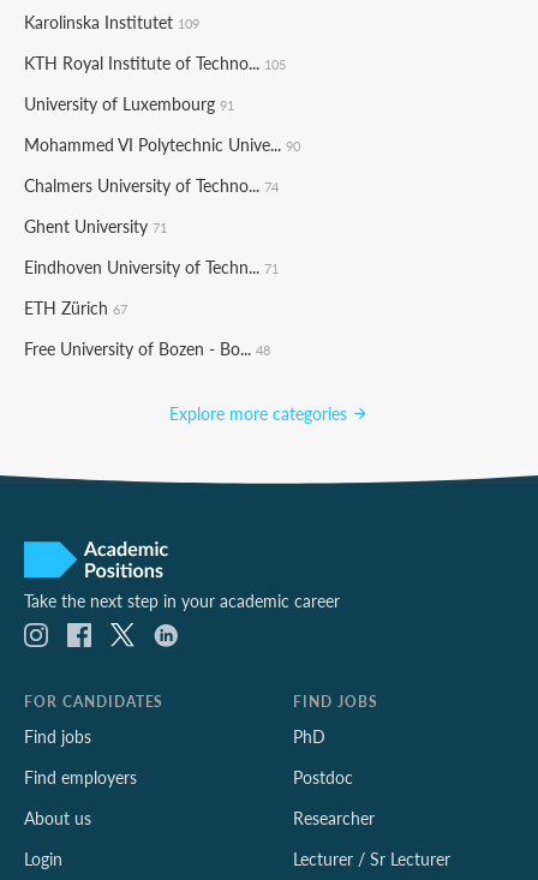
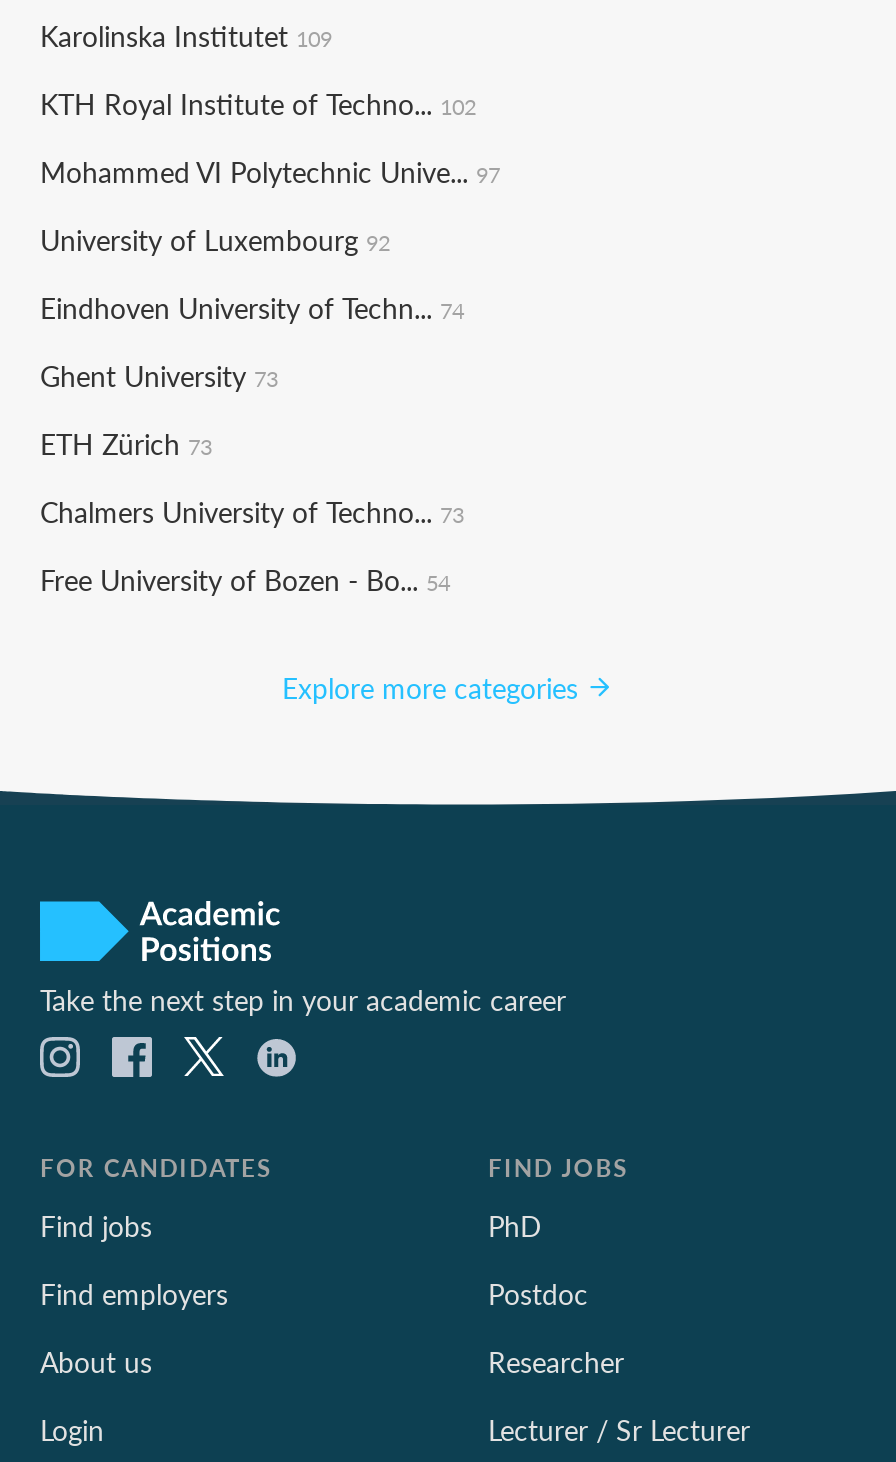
[24,50,286,74] KTH Royal Institute of Techno... 105 -> [40,83,476,123] KTH Royal Institute of Techno... 102
[24,91,234,115] University of Luxembourg 91 -> [40,151,500,191] Mohammed VI Polytechnic Unive... 97
[24,132,300,156] Mohammed VI Polytechnic Unive... 90 -> [40,219,390,259] University of Luxembourg 92
[24,173,279,197] Chalmers University of Techno... 74 -> [40,287,464,327] Eindhoven University of Techn... 74
[24,214,167,238] Ghent University 71 -> [40,355,278,395] Ghent University 73
[24,255,279,279] Eindhoven University of Techn... 71 -> [40,423,212,463] ETH Zürich 73
[24,295,127,319] ETH Zürich 67 -> [40,491,464,531] Chalmers University of Techno... 73
[24,336,270,360] Free University of Bozen - Bo... 48 -> [40,559,450,599] Free University of Bozen - Bo... 54

